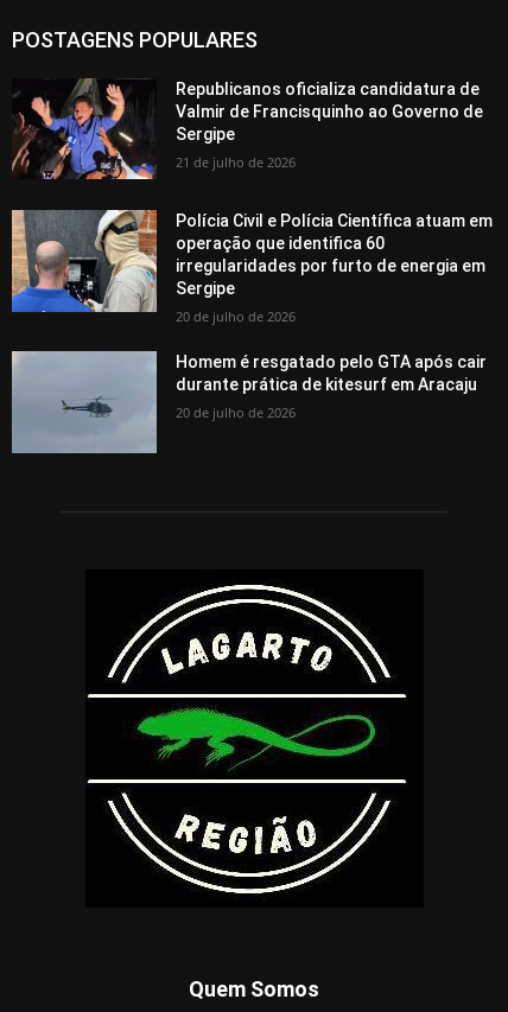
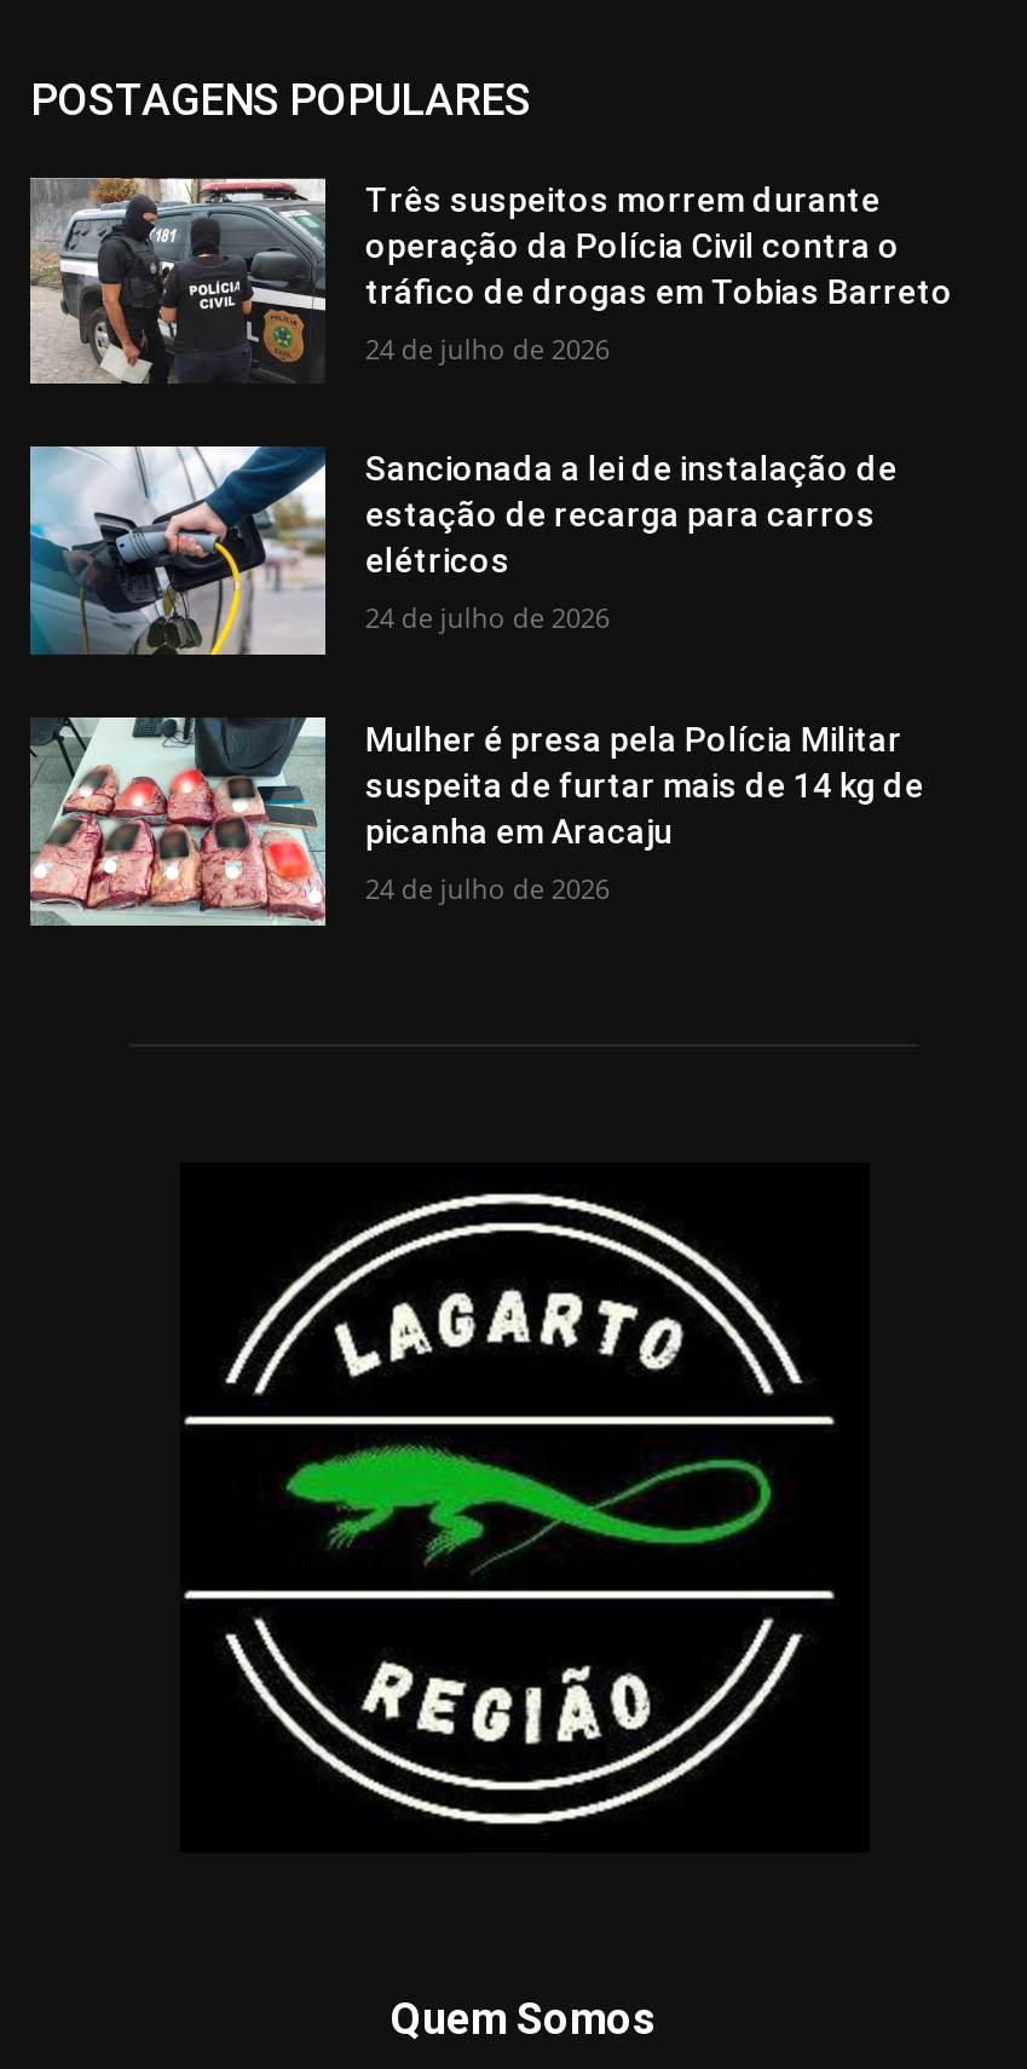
[12,78,484,180] [image] | Republicanos oficializa candidatura de | Valmir de Francisquinho ao Governo de | Sergipe -> [28,175,953,386] [image] | Três suspeitos morrem durante | operação da Polícia Civil contra o | tráfico de drogas em Tobias Barreto
[176,153,296,170] 21 de julho de 2026 -> [365,329,609,366] 24 de julho de 2026
[11,209,493,313] [image] | Polícia Civil e Polícia Científica atuam em | operação que identifica 60 | irregularidades por furto de energia em | Sergipe -> [28,444,897,657] [image] | Sancionada a lei de instalação de | estação de recarga para carros | elétricos
[176,308,296,325] 20 de julho de 2026 -> [365,599,609,636] 24 de julho de 2026
[11,350,487,454] [image] | Homem é resgatado pelo GTA após cair | durante prática de kitesurf em Aracaju -> [28,717,924,928] [image] | Mulher é presa pela Polícia Militar | suspeita de furtar mais de 14 kg de | picanha em Aracaju
[176,404,296,421] 20 de julho de 2026 -> [365,870,609,906] 24 de julho de 2026

